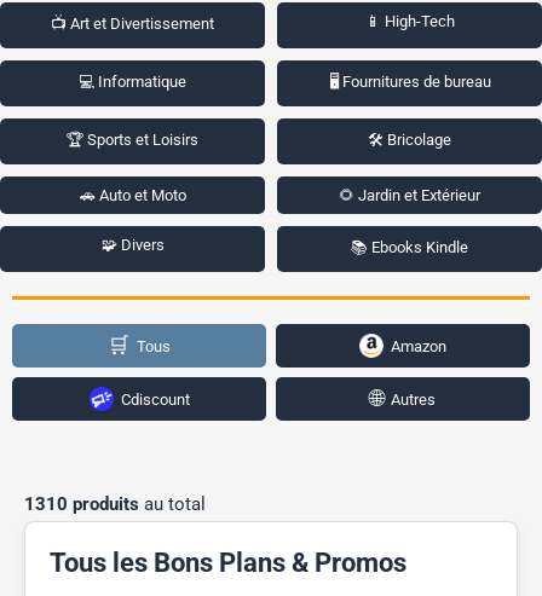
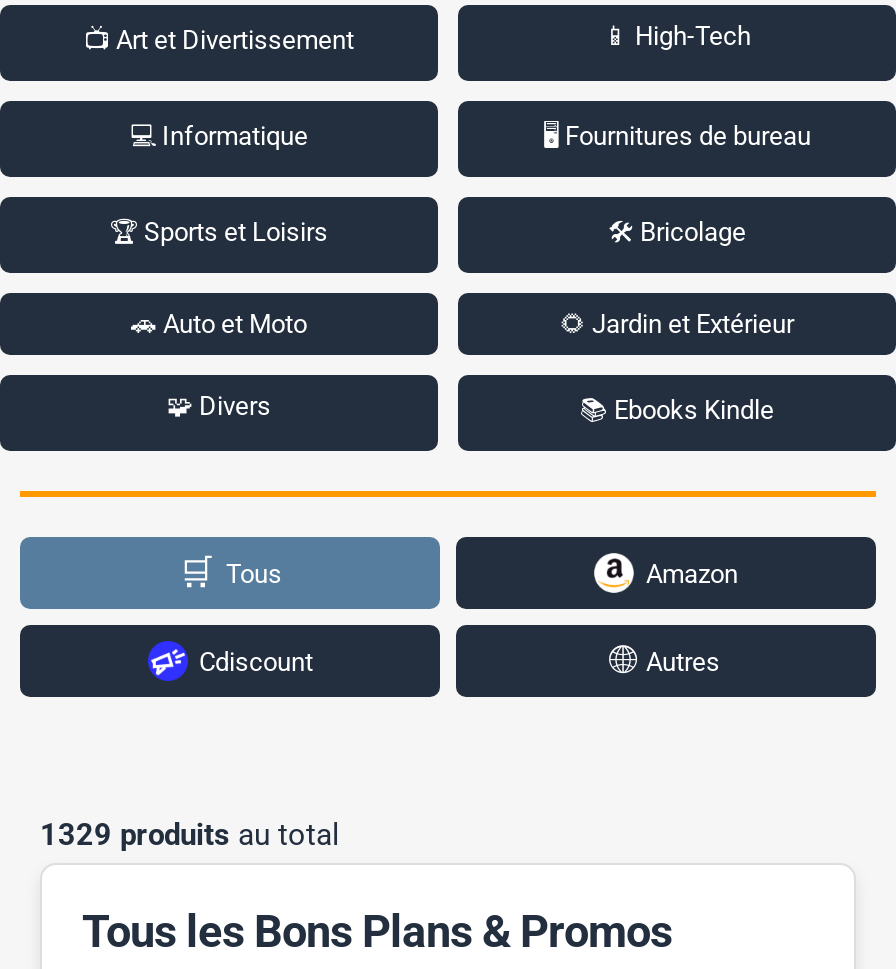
[24,494,206,515] 1310 produits au total -> [40,818,340,854] 1329 produits au total

